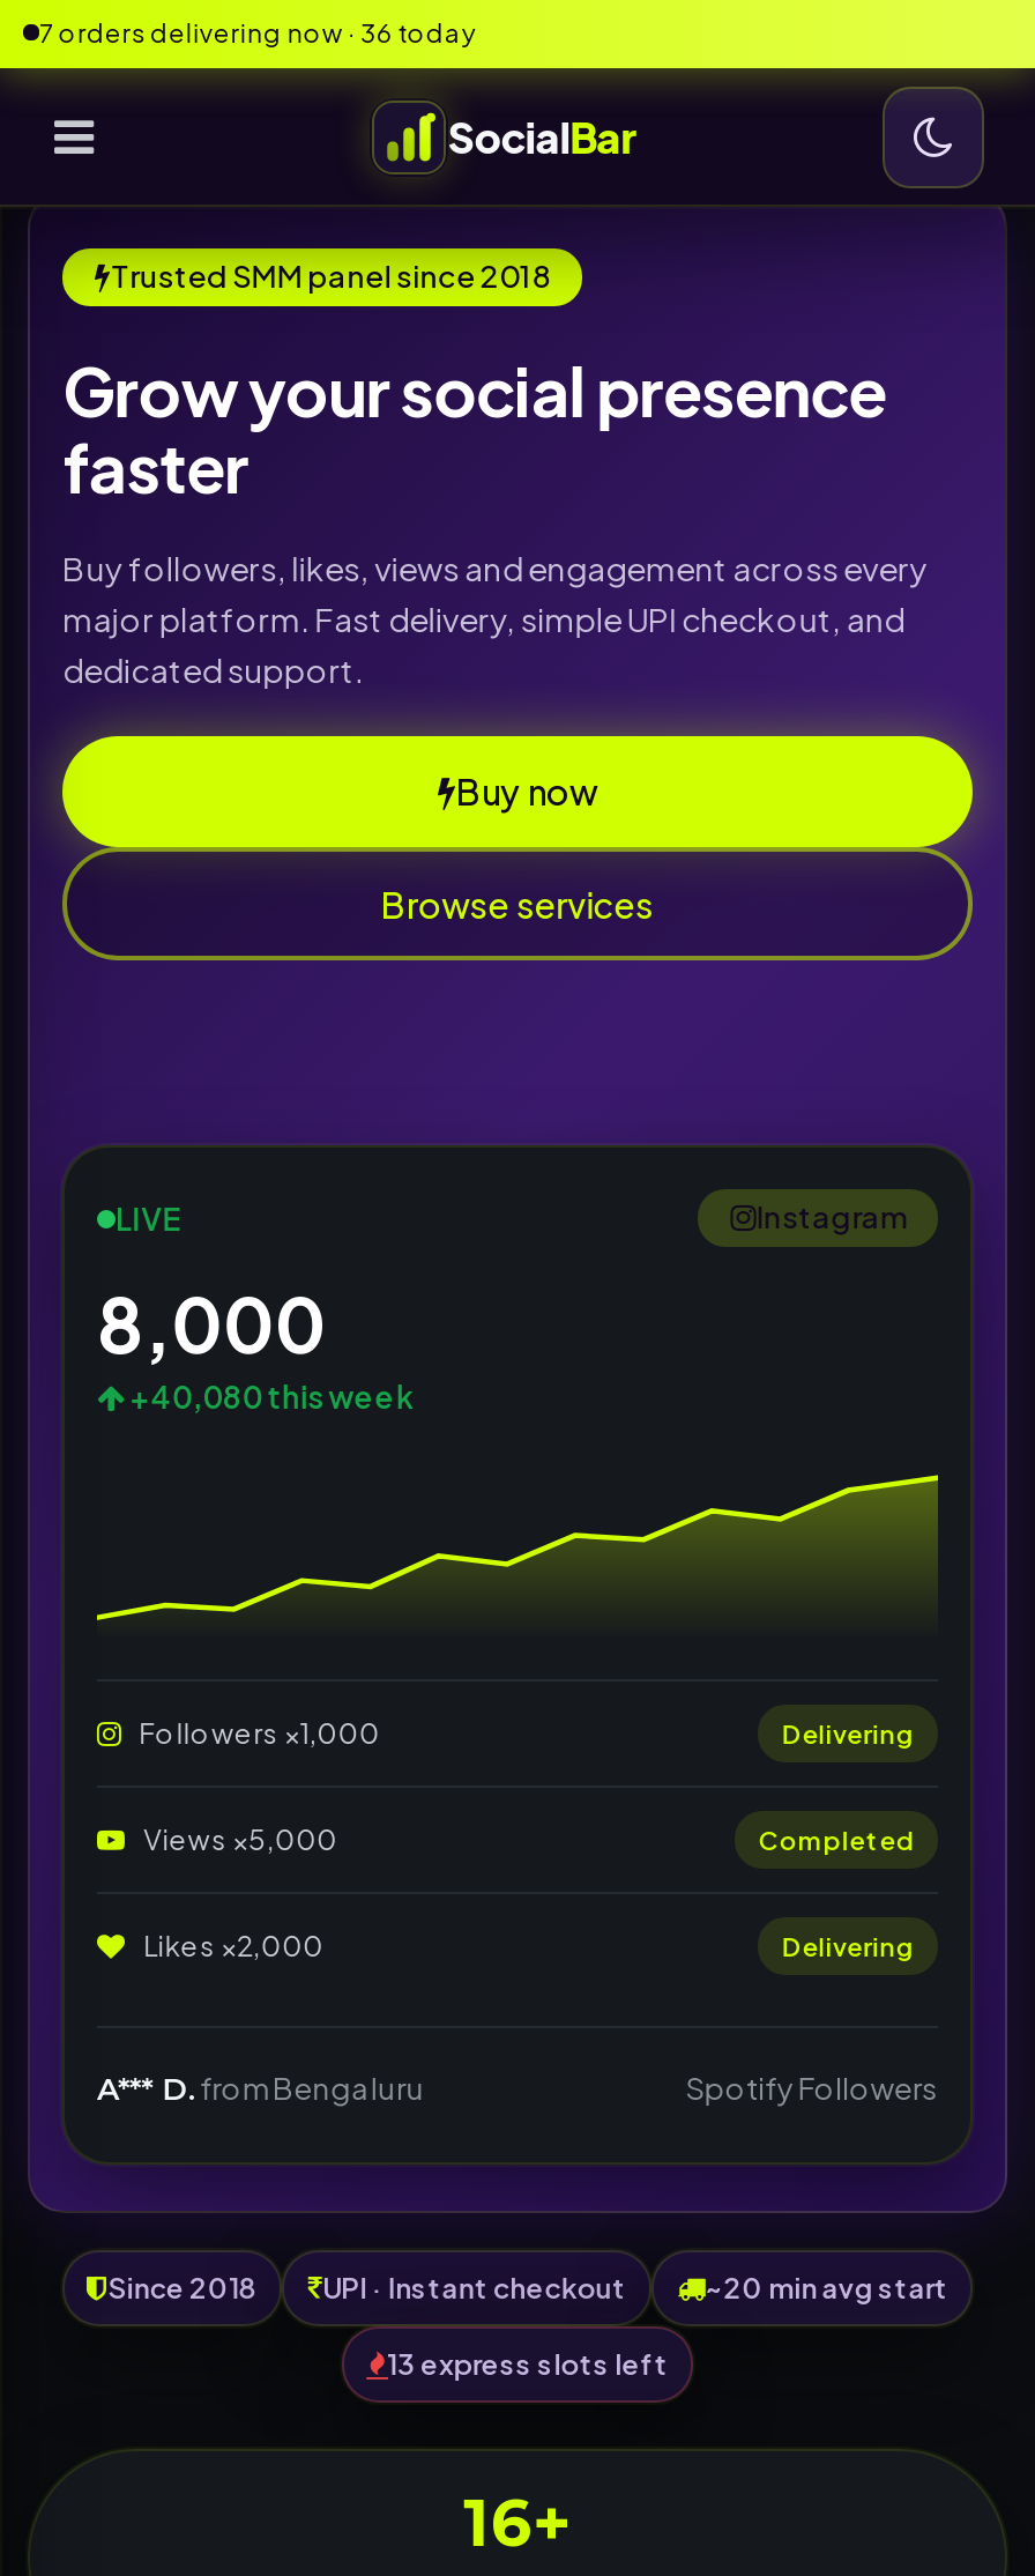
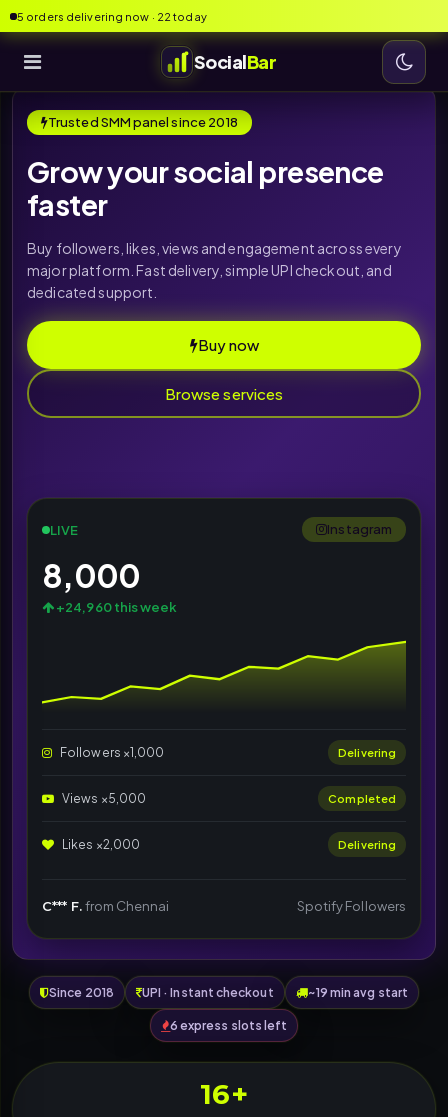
[39,16,475,46] 7 orders delivering now · 36 today -> [17,9,207,22] 5 orders delivering now · 22 today
[125,1379,414,1416] +40,080 this week -> [54,599,177,615] +24,960 this week
[97,2070,424,2107] A*** D. from Bengaluru -> [42,898,169,914] C*** F. from Chennai
[705,2271,948,2306] ~20 min avg start -> [308,985,408,1000] ~19 min avg start
[388,2347,668,2382] 13 express slots left -> [170,1018,287,1033] 6 express slots left

